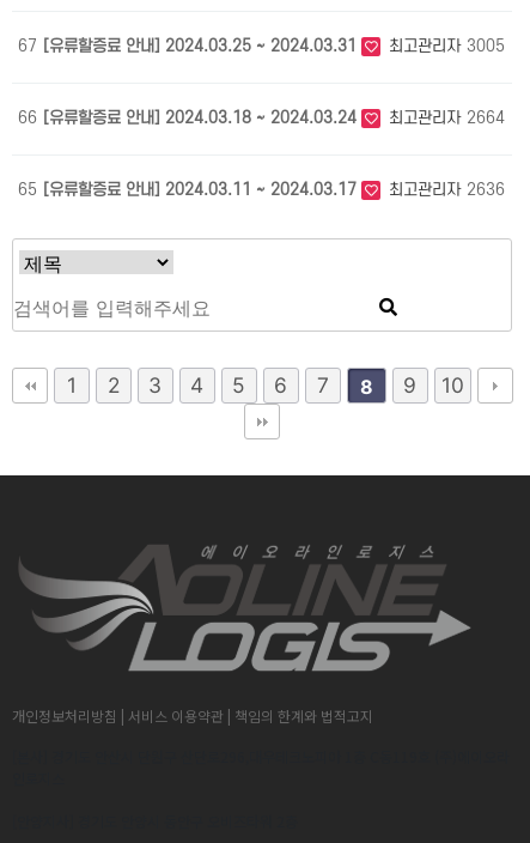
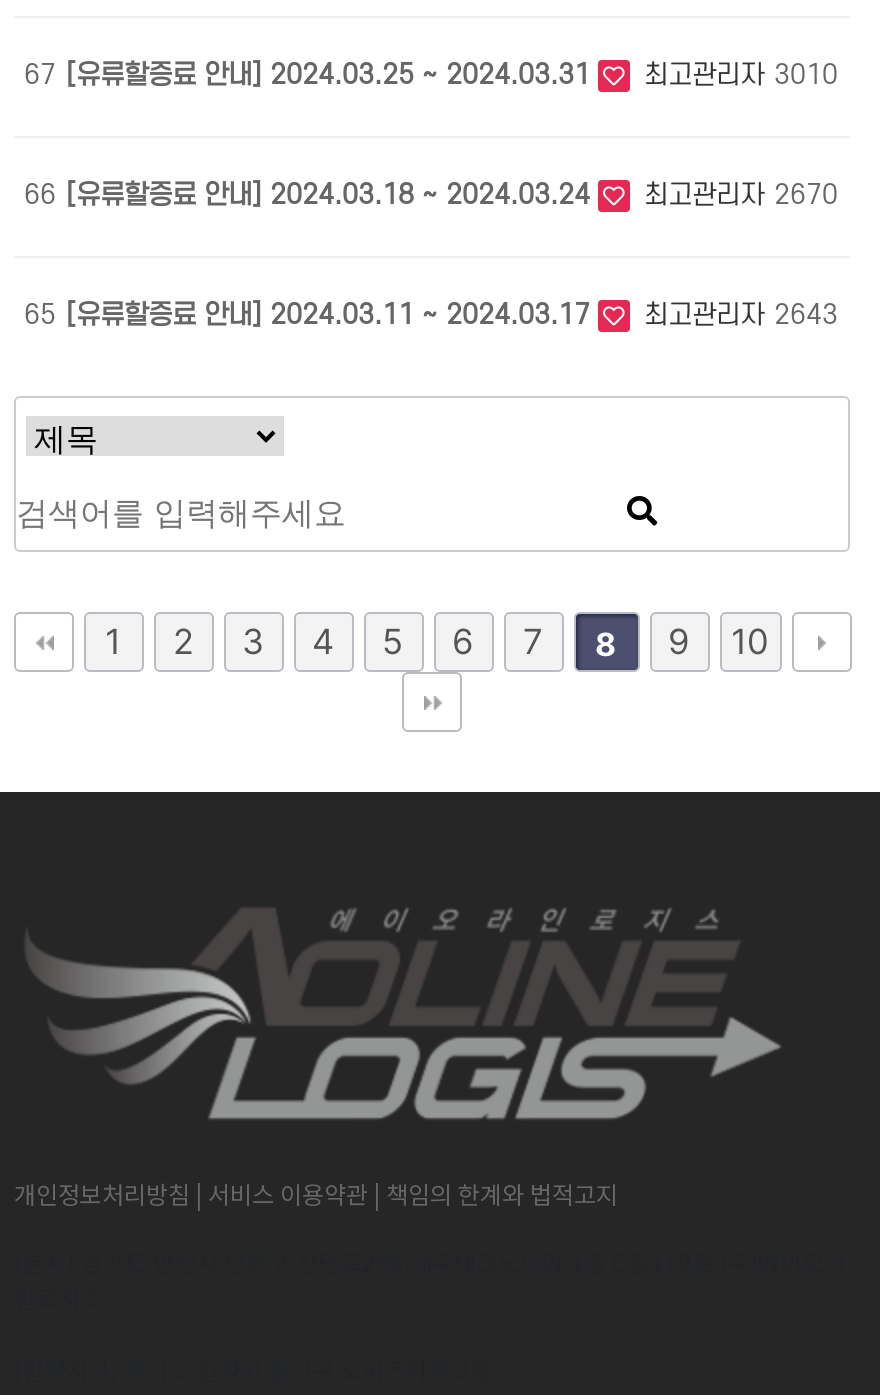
[389,37,505,55] 최고관리자 3005 -> [644,60,838,90] 최고관리자 3010
[389,109,505,127] 최고관리자 2664 -> [644,180,838,210] 최고관리자 2670
[389,181,505,199] 최고관리자 2636 -> [644,300,838,330] 최고관리자 2643

